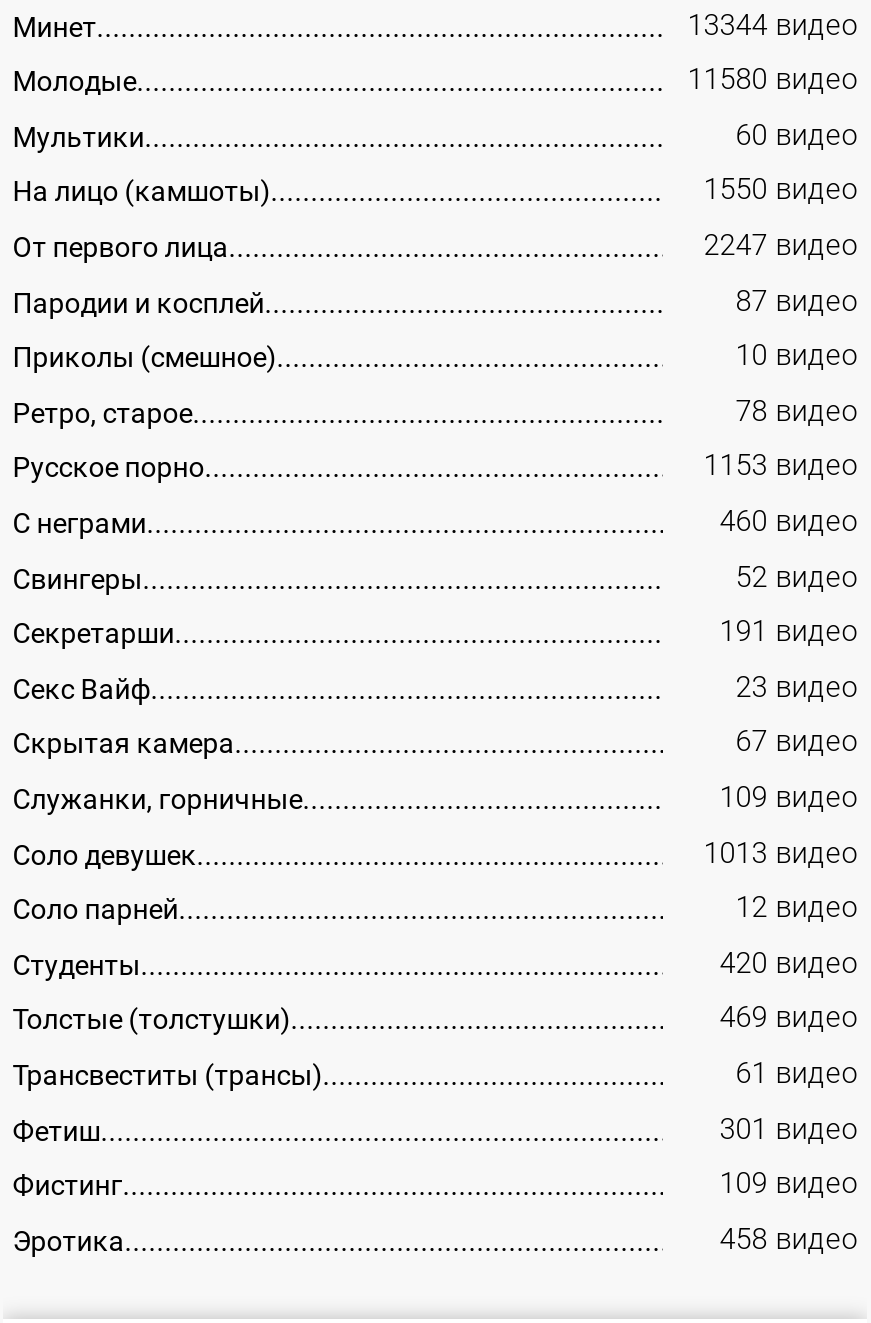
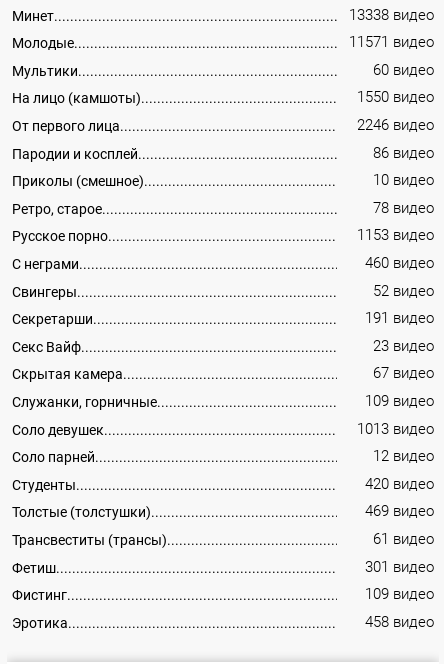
[688,8,858,42] 13344 видео -> [349,7,434,24] 13338 видео
[688,63,858,97] 11580 видео -> [349,34,434,51] 11571 видео
[704,229,858,263] 2247 видео -> [357,117,434,134] 2246 видео
[736,284,858,318] 87 видео -> [373,145,434,162] 86 видео

